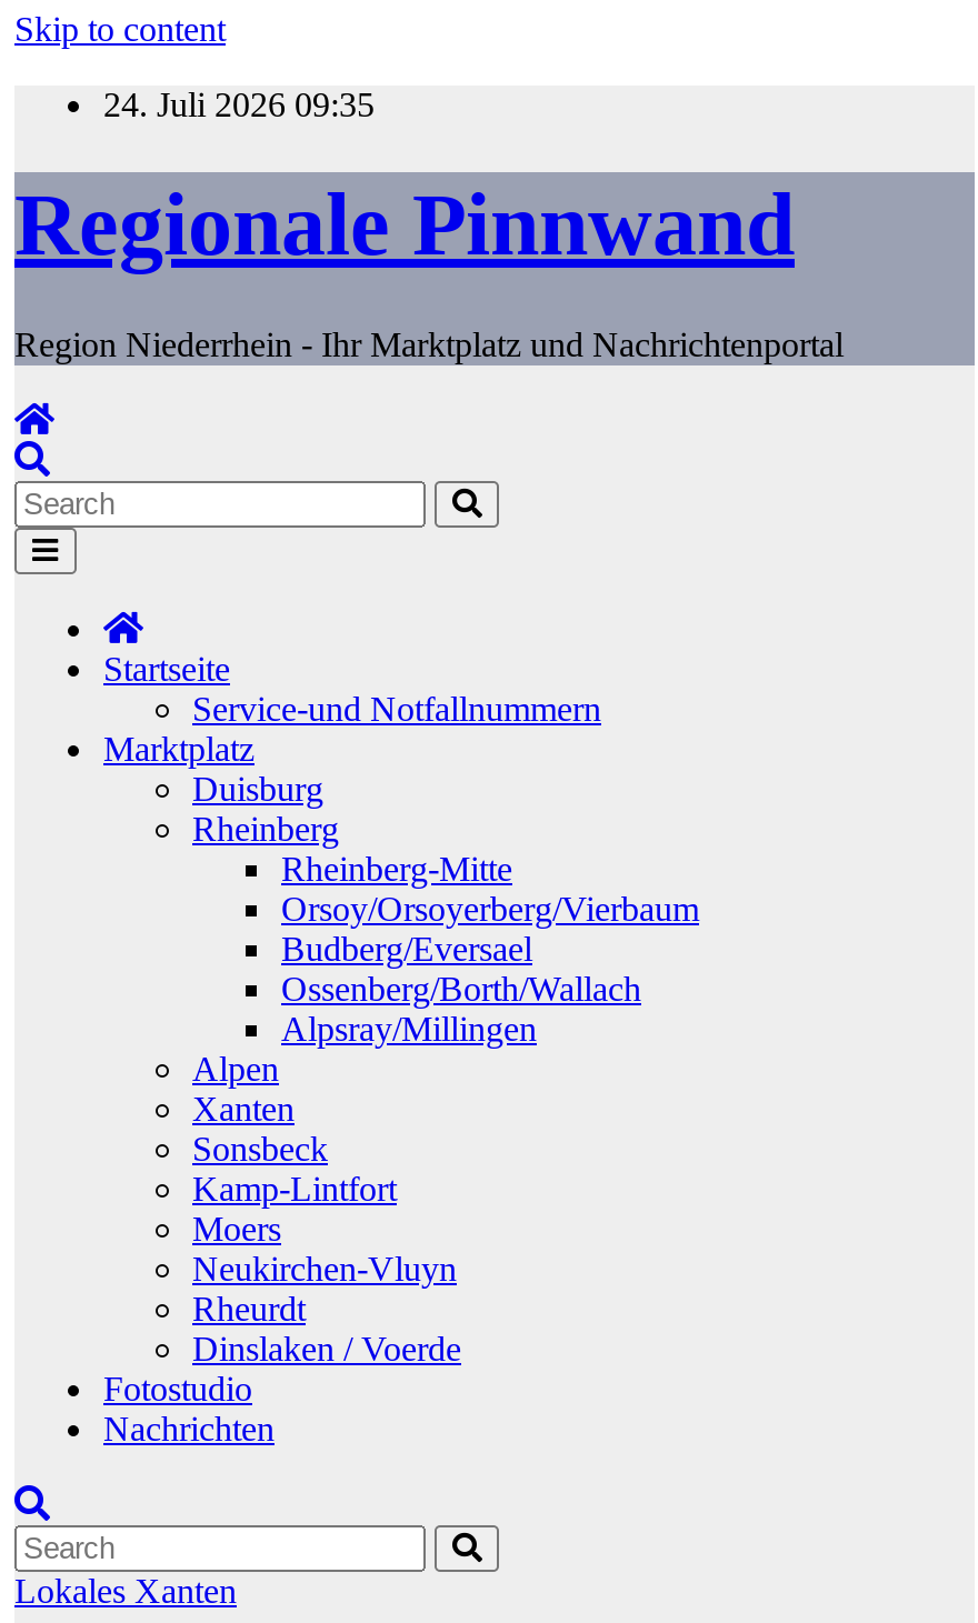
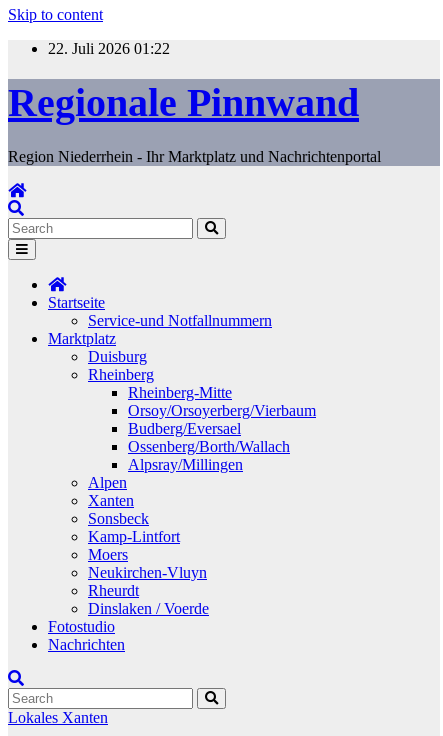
[103,86,375,123] 24. Juli 2026 09:35 -> [48,40,170,57] 22. Juli 2026 01:22

